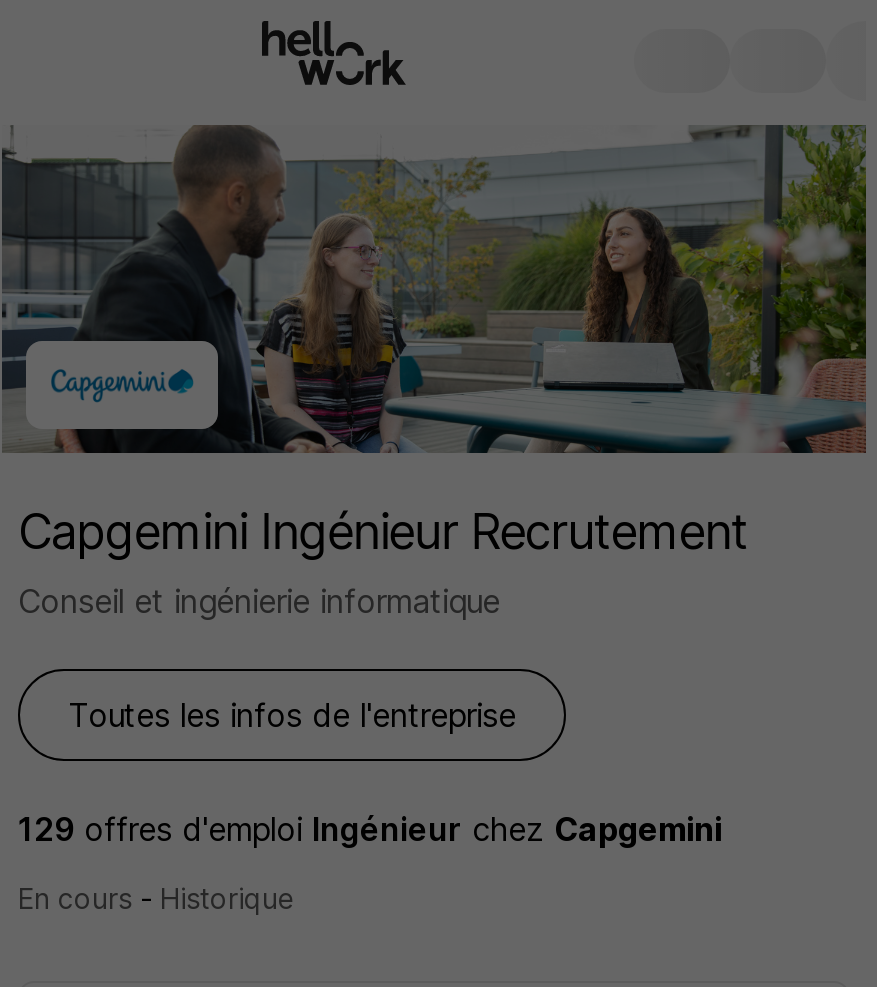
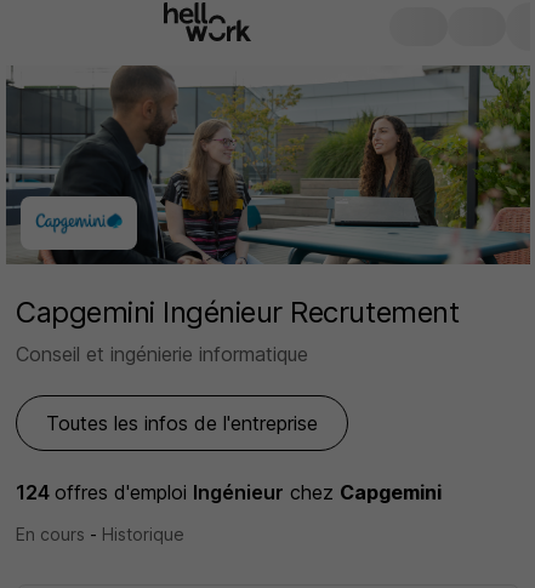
[18,809,722,849] 129 offres d'emploi Ingénieur chez Capgemini -> [16,480,442,504] 124 offres d'emploi Ingénieur chez Capgemini

